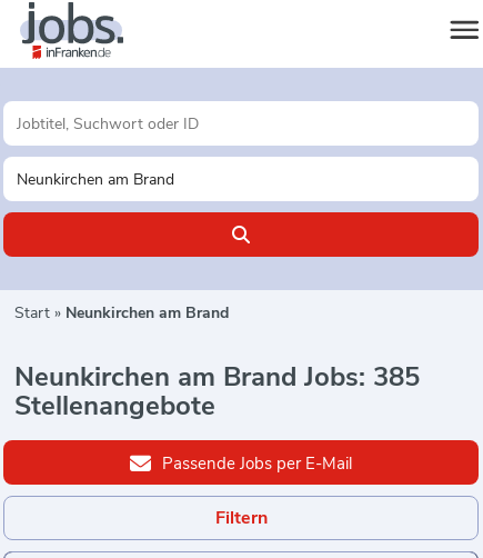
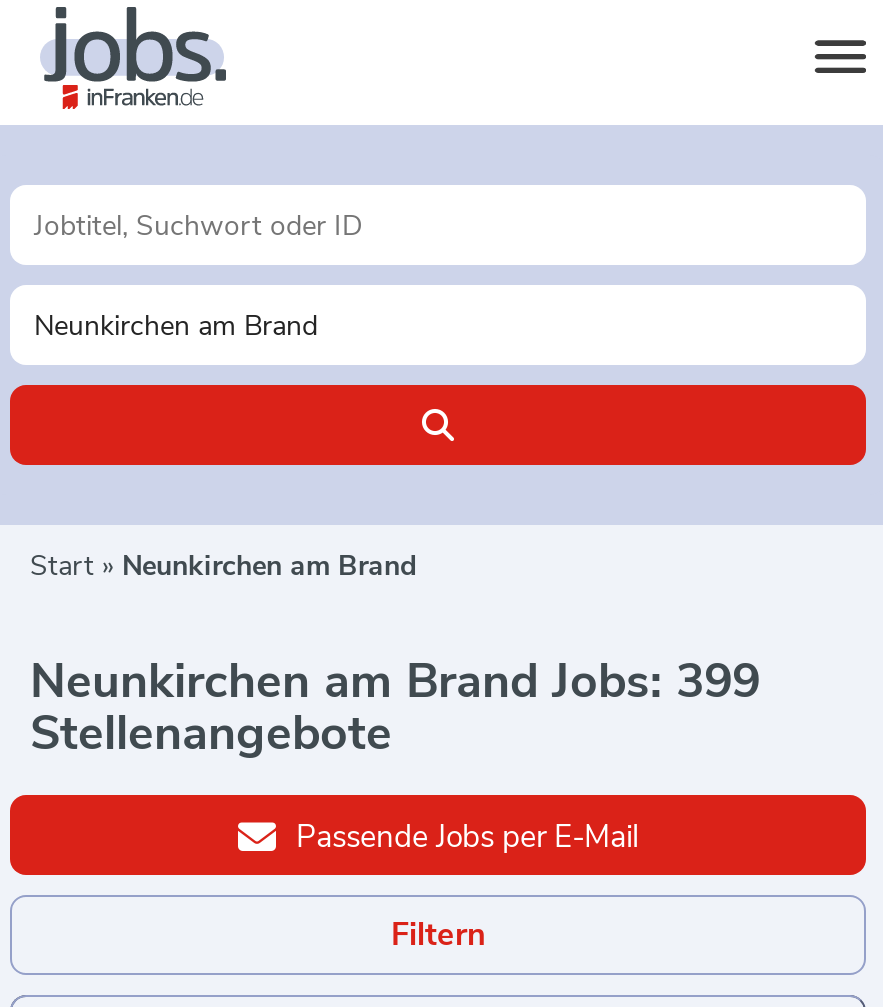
[14,359,420,395] Neunkirchen am Brand Jobs: 385 -> [30,649,760,713] Neunkirchen am Brand Jobs: 399

